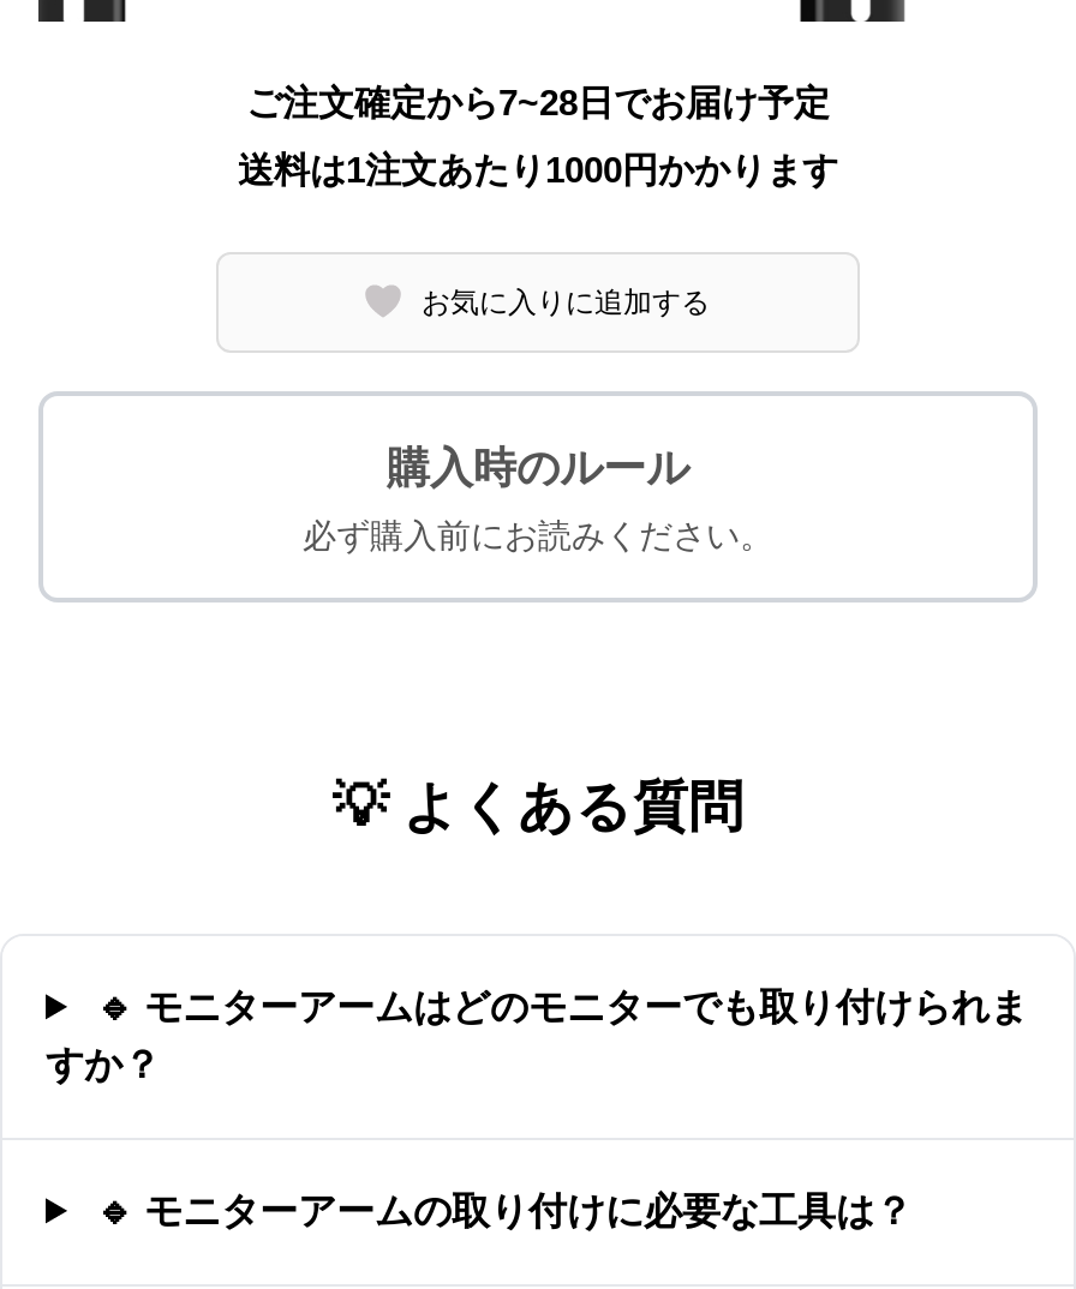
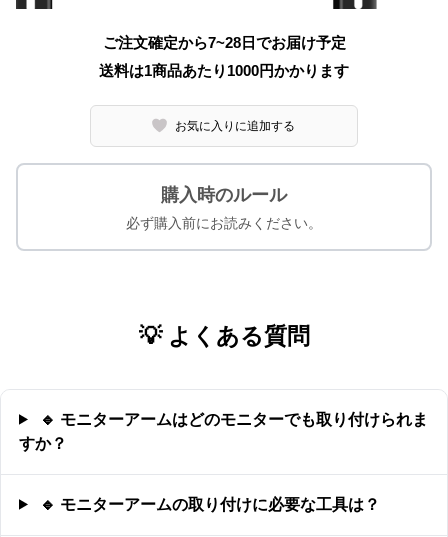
[238,148,838,189] 送料は1注文あたり1000円かかります -> [99,62,349,79] 送料は1商品あたり1000円かかります

